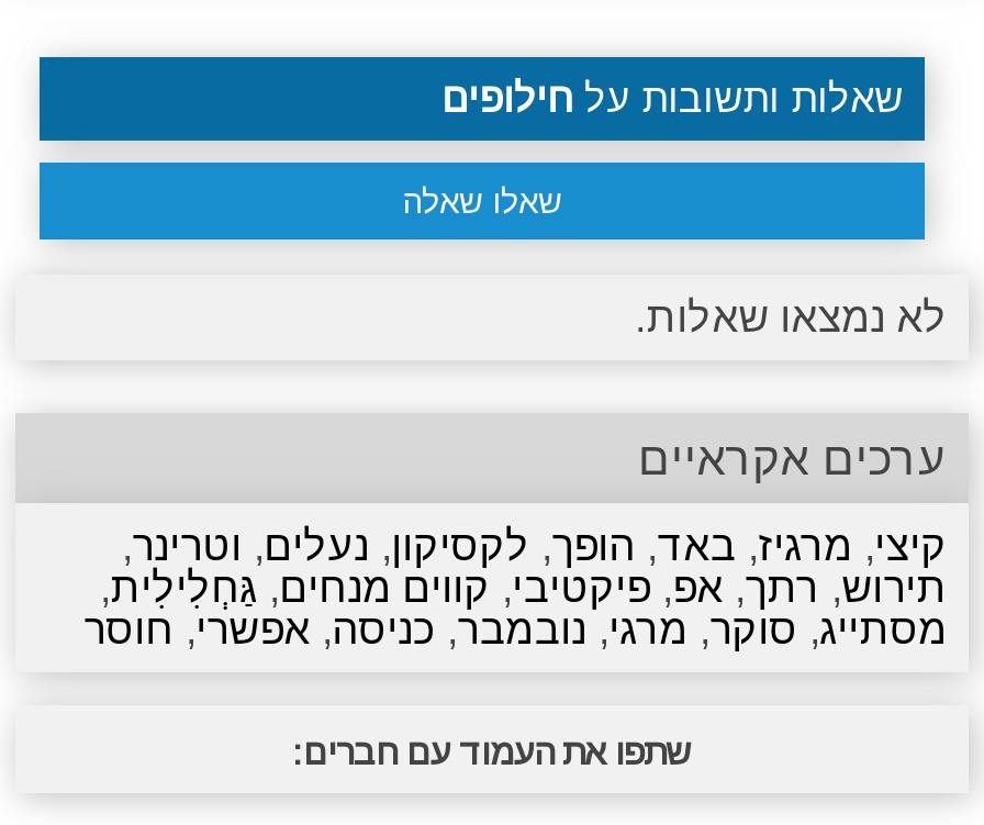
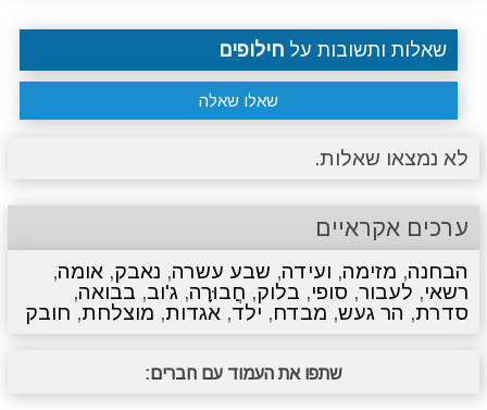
[84,522,947,651] קיצי, מרגיז, באד, הופך, לקסיקון, נעלים, וטרינר, | תירוש, רתך, אפ, פיקטיבי, קווים מנחים, גַּחְלִילִית, | מסתייג, סוקר, מרגי,נובמבר, כניסה, אפשרי, חוסר -> [25,259,469,324] הבחנה, מזימה, ועידה, שבע עשרה, נאבק, אומה, | רשאי, לעבור, סופי, בלוק, חֲבוּרָה, ג'וב, בבואה, | סדרת, הר געש, מבדח, ילד, אגדות, מוצלחת, חובק

